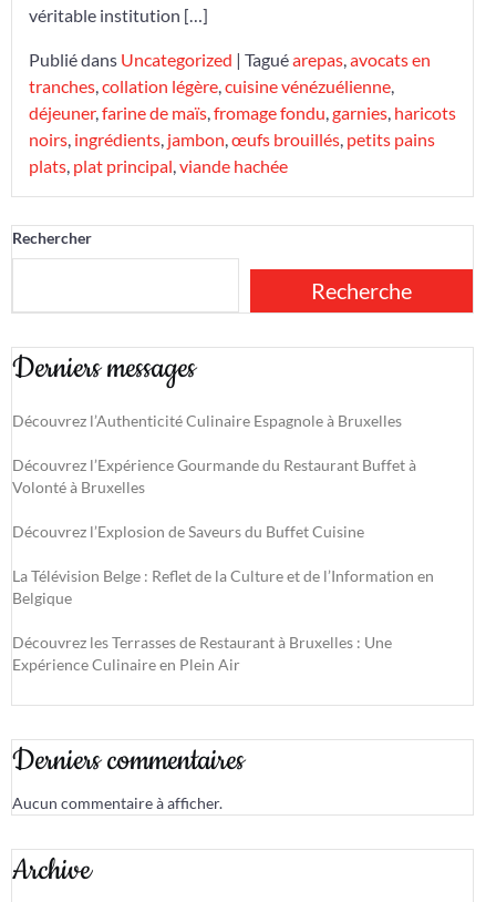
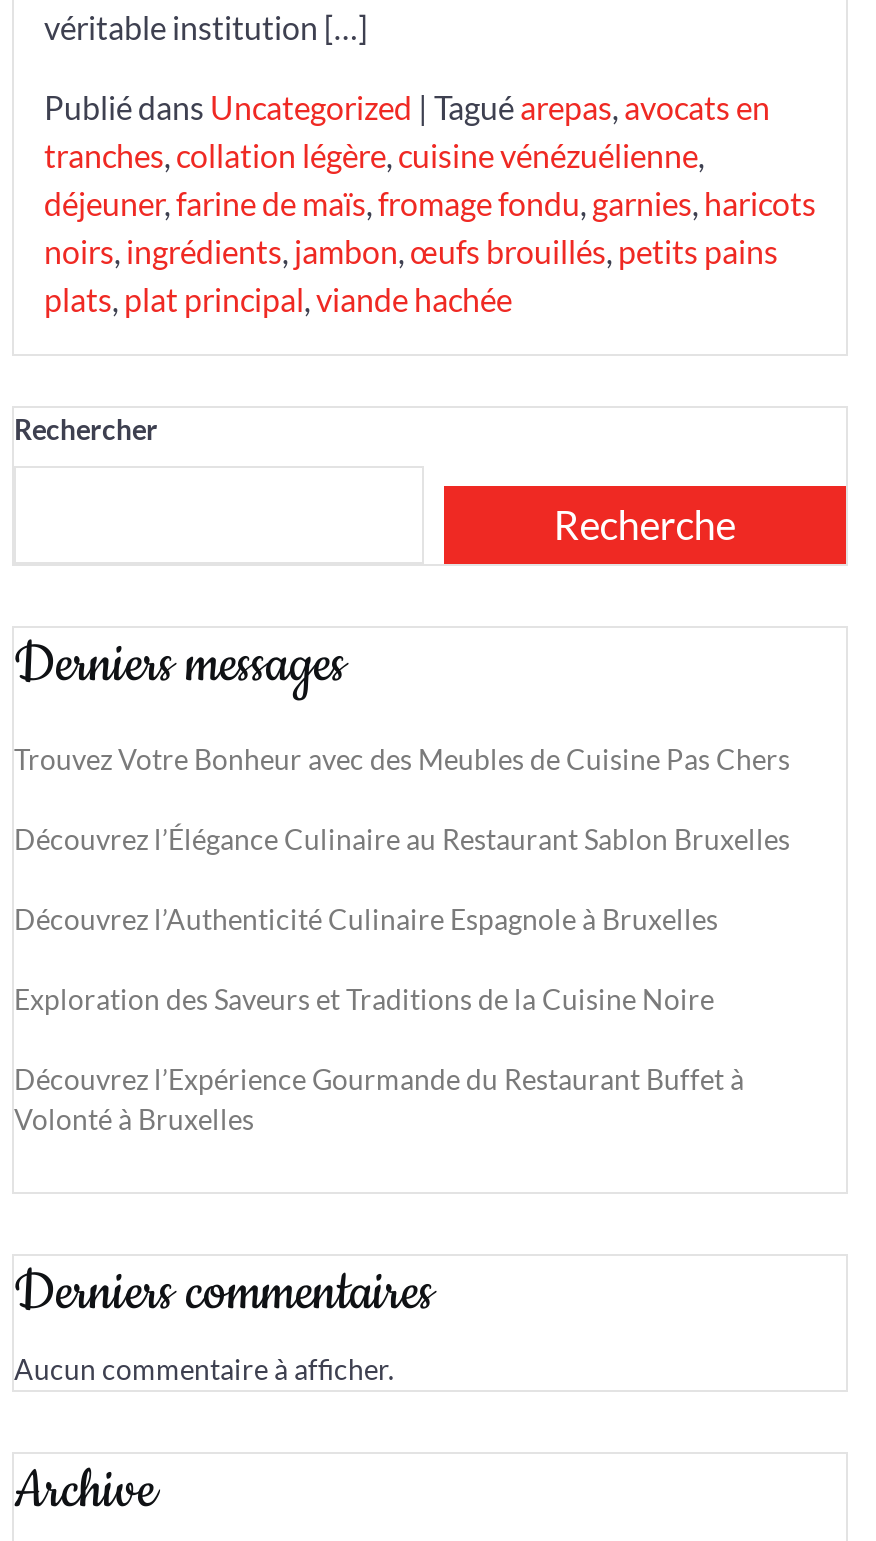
none -> [14,742,790,856] Trouvez Votre Bonheur avec des Meubles de Cuisine Pas Chers | Découvrez l’Élégance Culinaire au Restaurant Sablon Bruxelles
moved [12,411,402,430] -> [14,902,718,936]: Découvrez l’Authenticité Culinaire Espagnole à Bruxelles
none -> [14,982,714,1016] Exploration des Saveurs et Traditions de la Cuisine Noire
moved [12,455,416,496] -> [14,1062,744,1136]: Découvrez l’Expérience Gourmande du Restaurant Buffet à | Volonté à Bruxelles
[12,522,434,674] Découvrez l’Explosion de Saveurs du Buffet Cuisine | La Télévision Belge : Reflet de la Culture et de l’Information en | Belgique | Découvrez les Terrasses de Restaurant à Bruxelles : Une | Expérience Culinaire en Plein Air -> none

